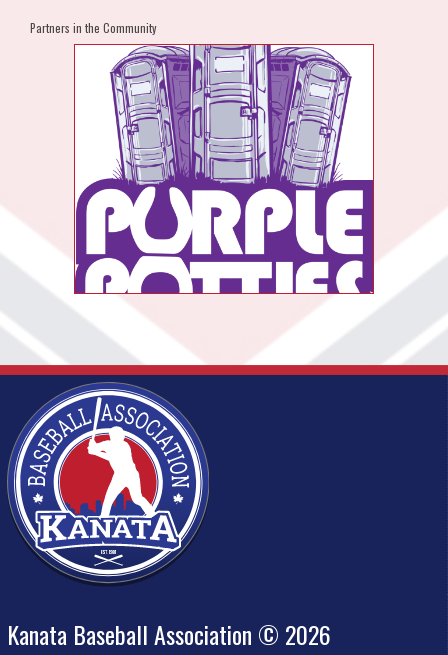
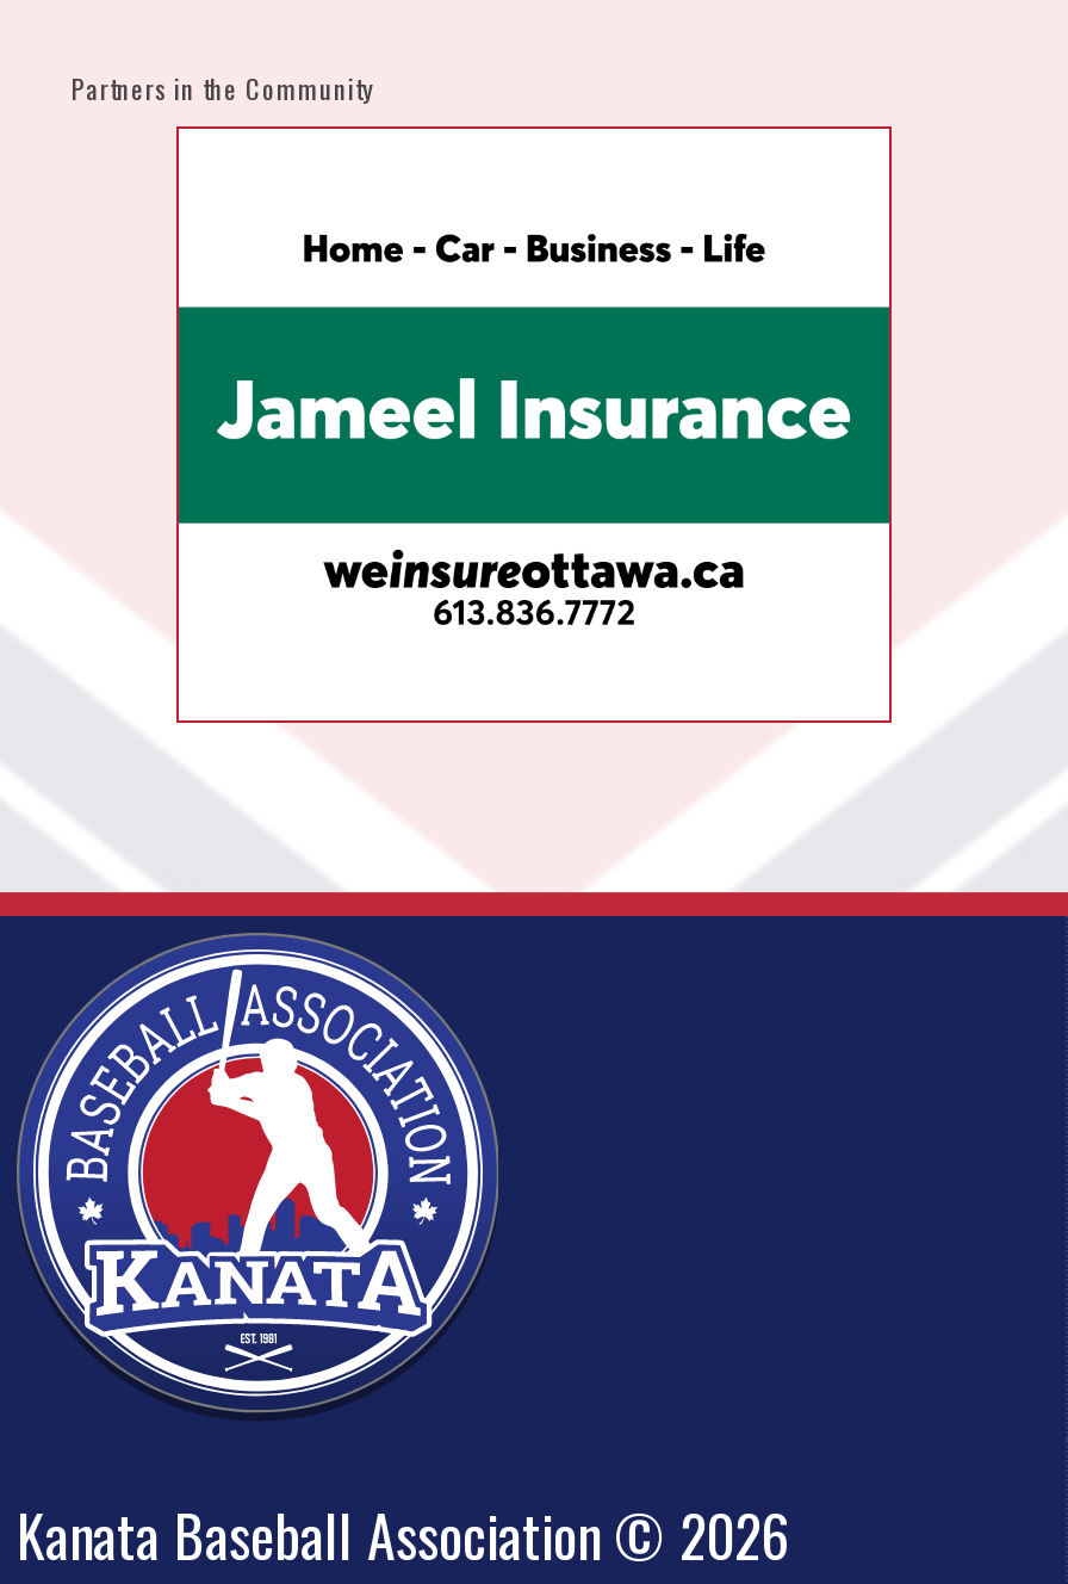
[74,44,374,294] [image] -> [176,129,892,720] [image]

